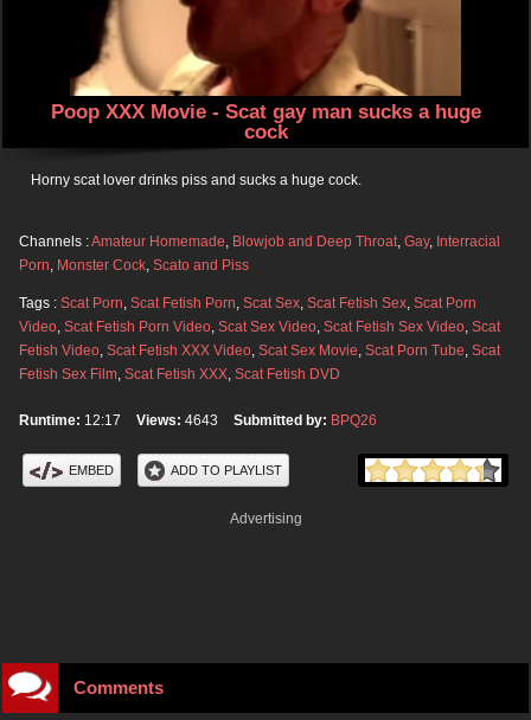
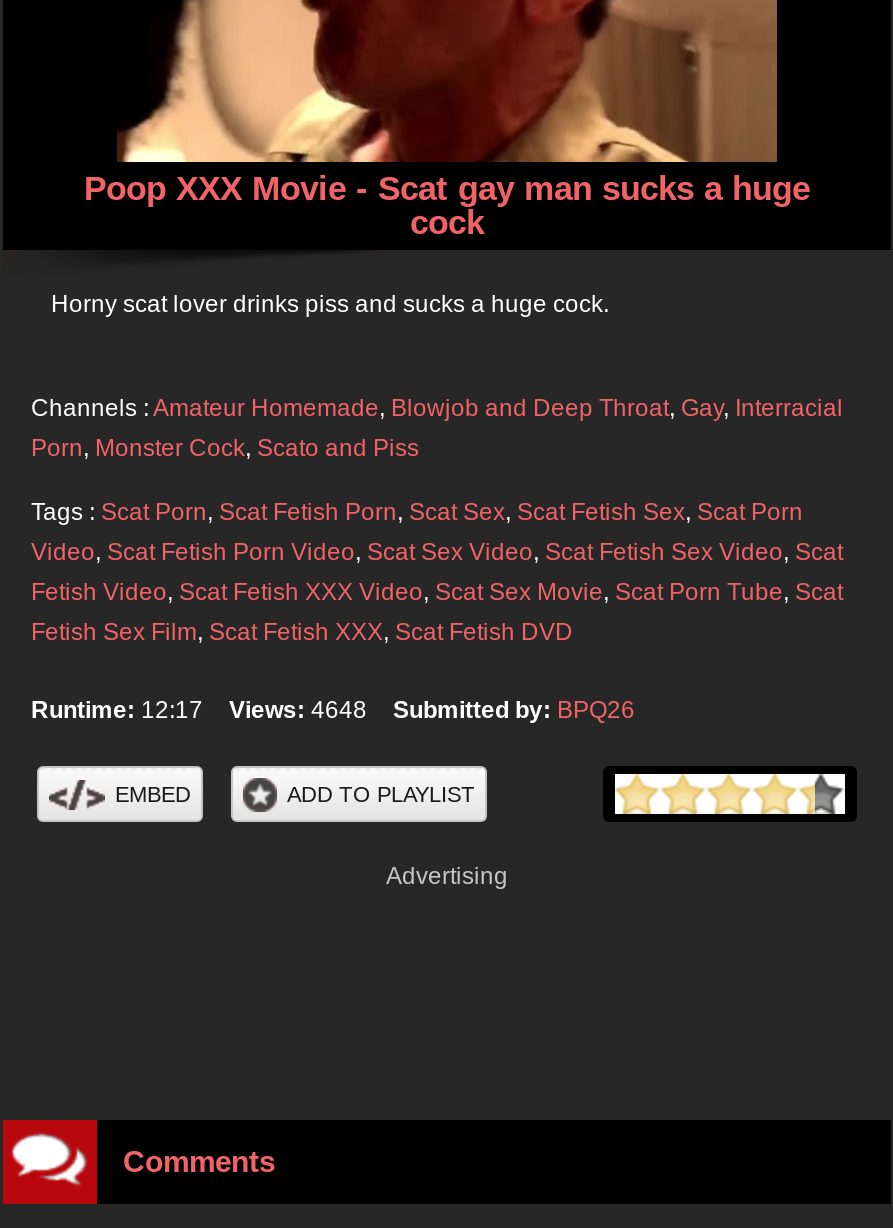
[19,412,377,429] Runtime: 12:17 Views: 4643 Submitted by: BPQ26 -> [31,696,635,724] Runtime: 12:17 Views: 4648 Submitted by: BPQ26

